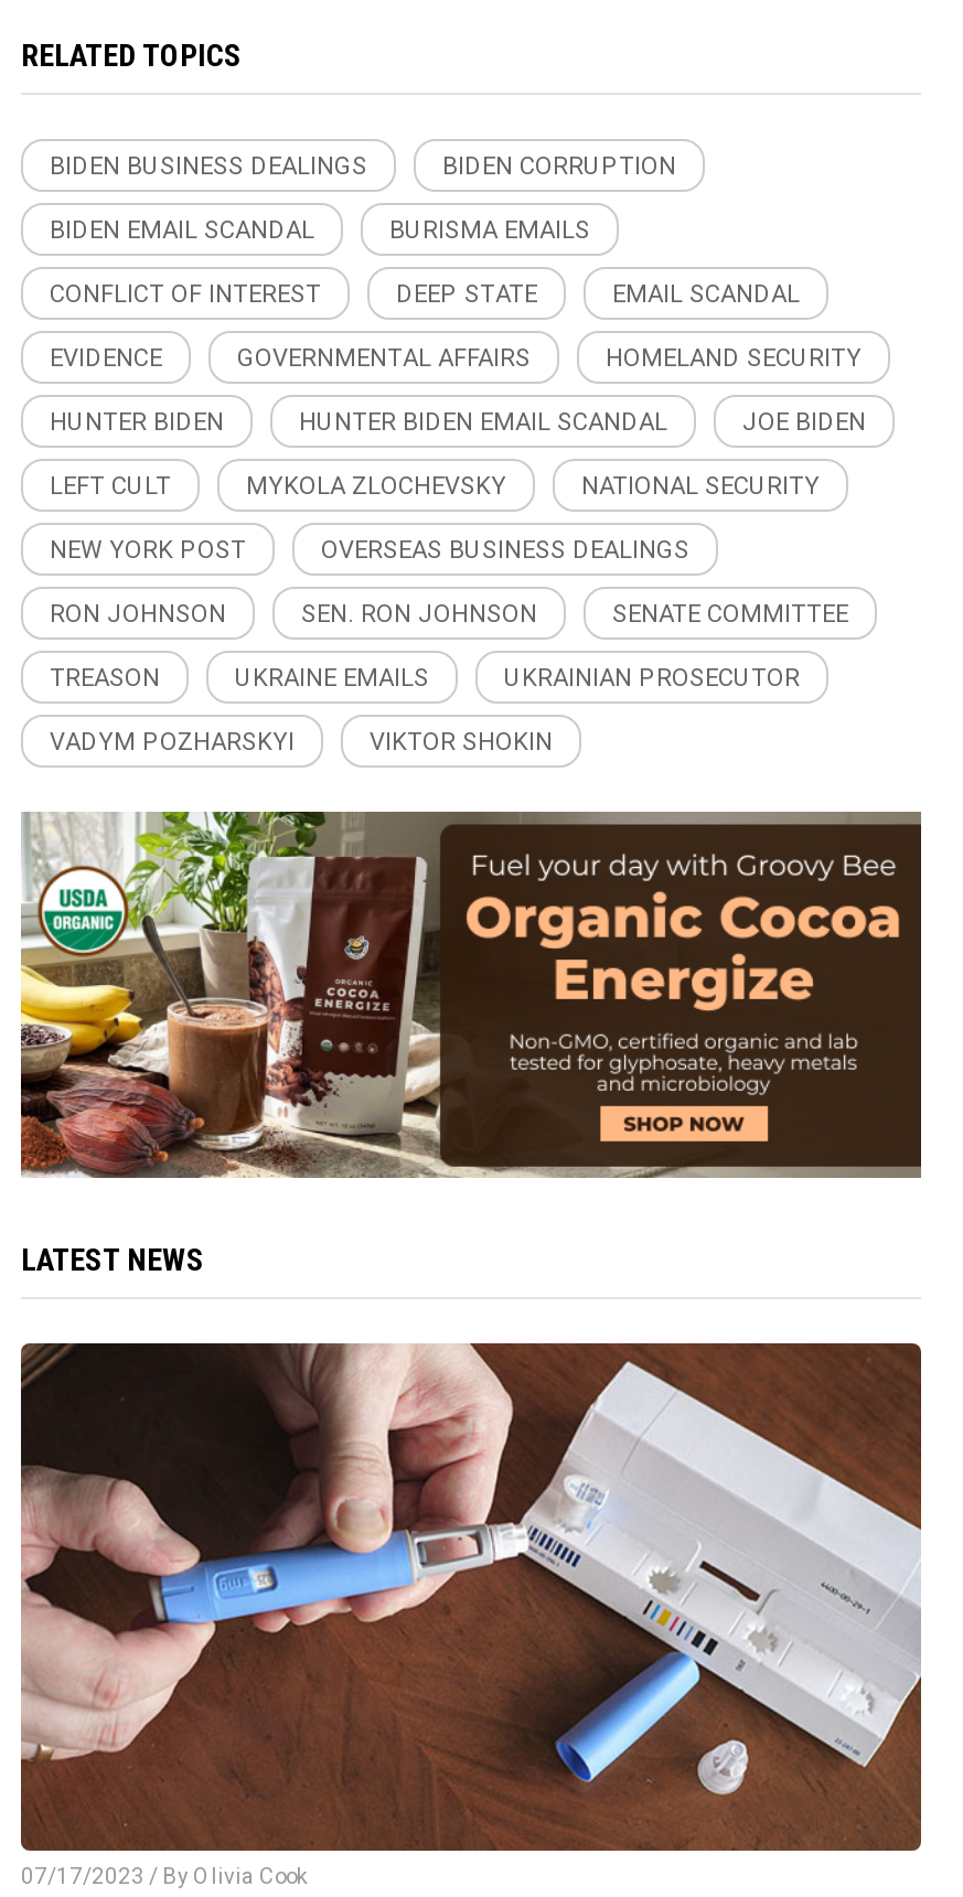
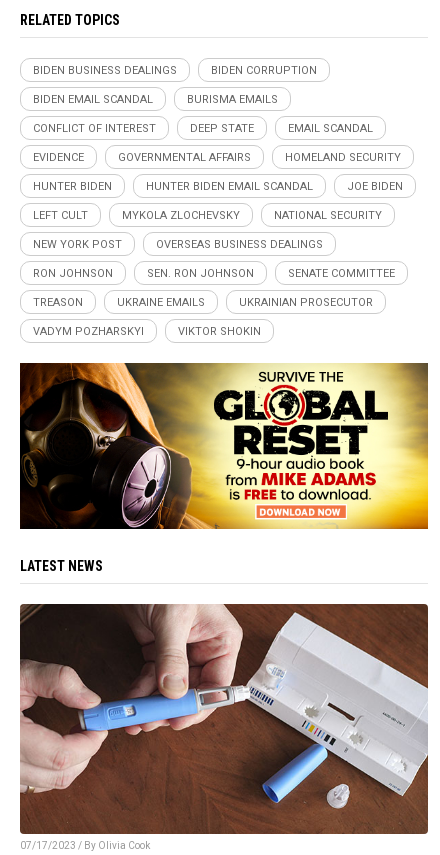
[19,810,923,1180] [image] -> [19,362,429,530] [image]

